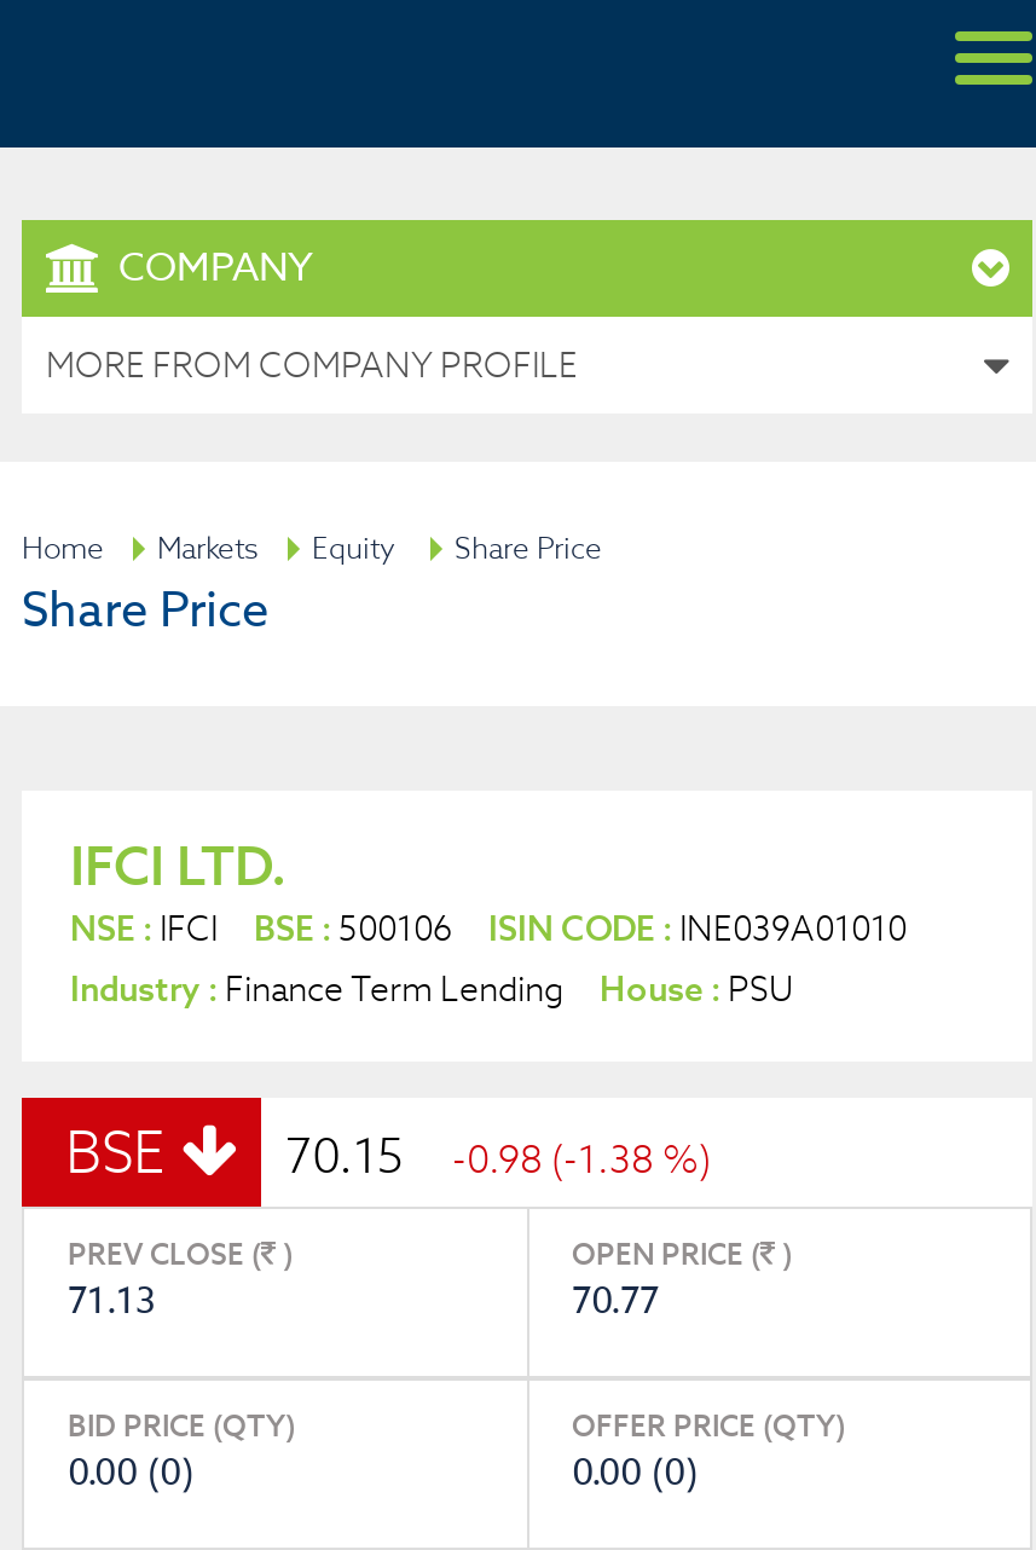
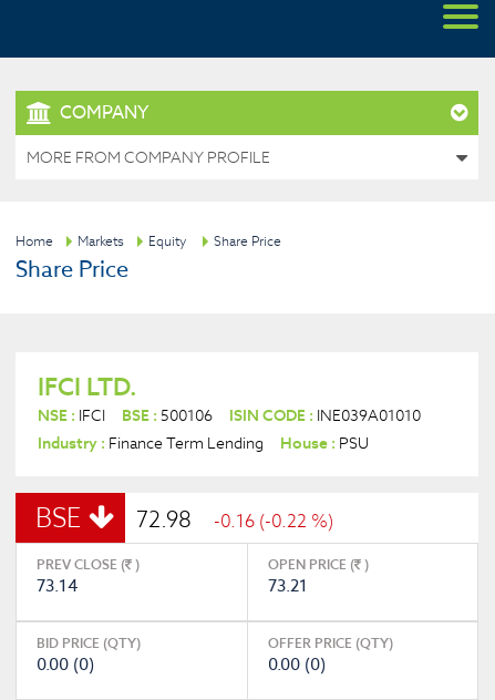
[285,1124,404,1187] 70.15 -> [136,505,192,534] 72.98
[452,1134,711,1185] -0.98 (-1.38 %) -> [214,509,333,533] -0.16 (-0.22 %)
[68,1277,155,1323] 71.13 -> [37,575,79,596] 73.14
[572,1277,659,1323] 70.77 -> [267,575,307,596] 73.21

